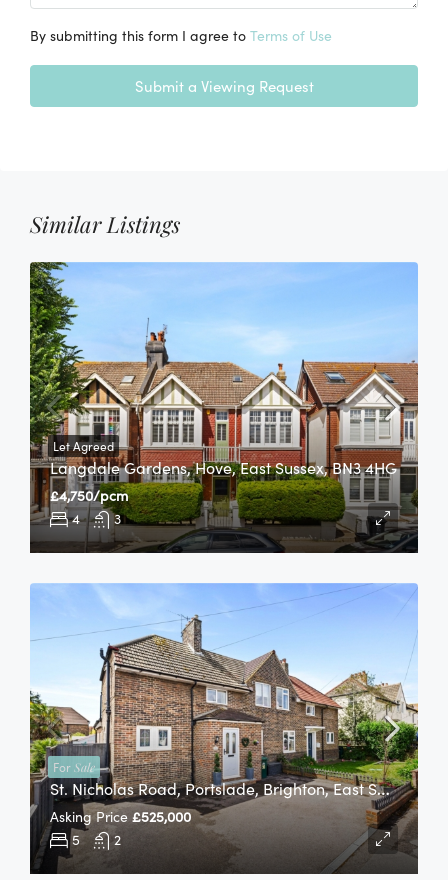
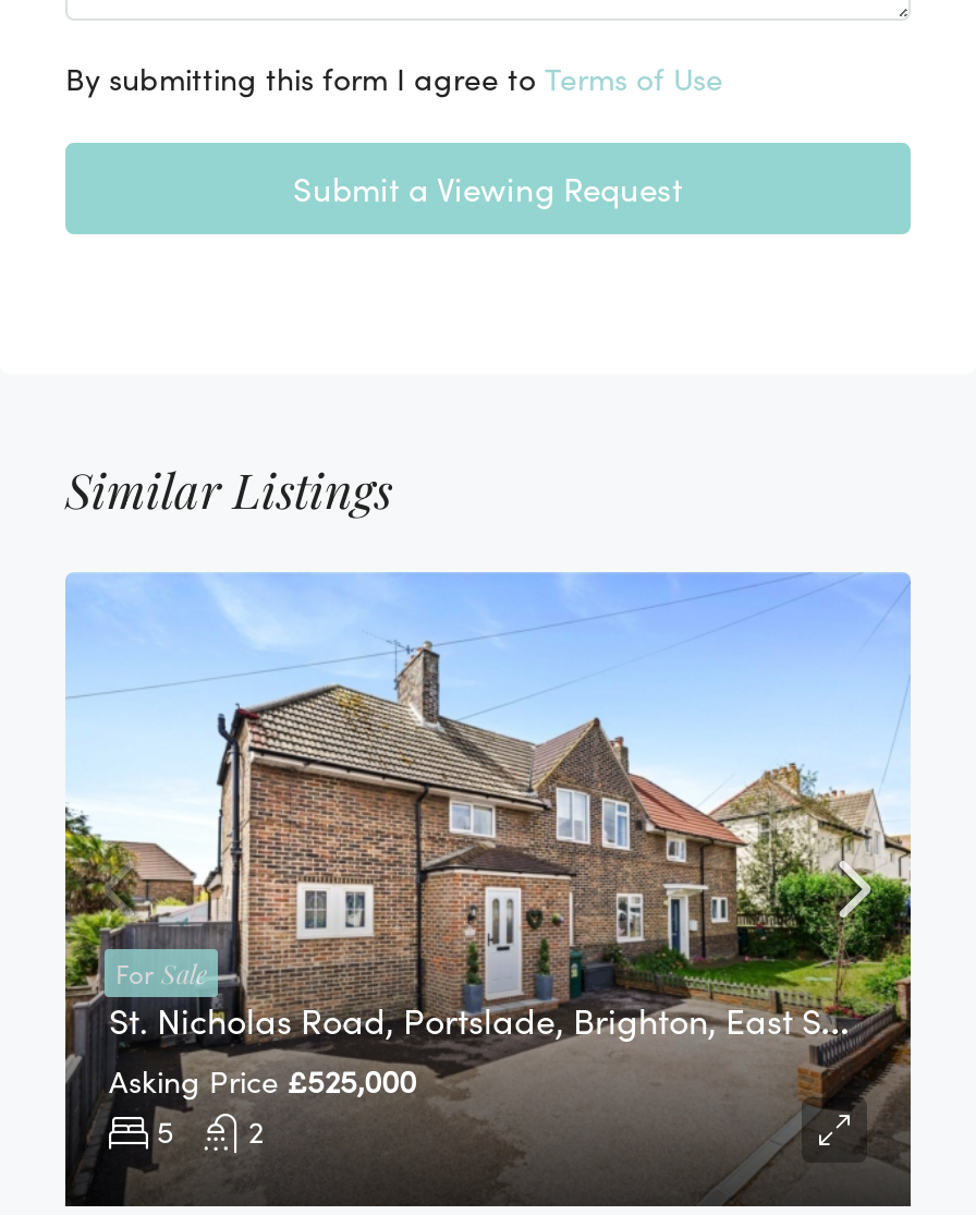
[29,261,419,552] [image] | Langdale Gardens, Hove, East Sussex, BN3 4HG | 4 | 3 -> none
[53,438,114,454] Let Agreed -> none
[50,486,128,505] £4,750/pcm -> none

